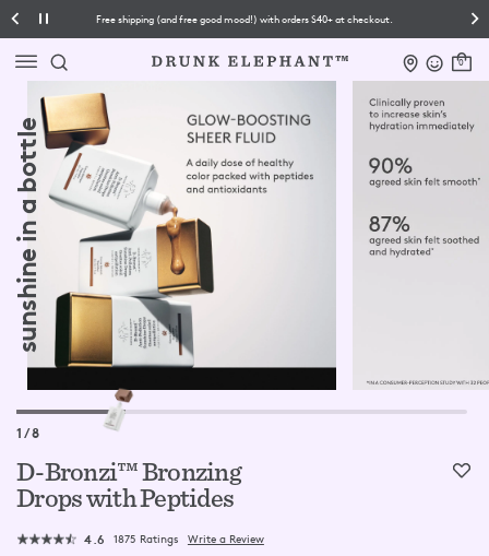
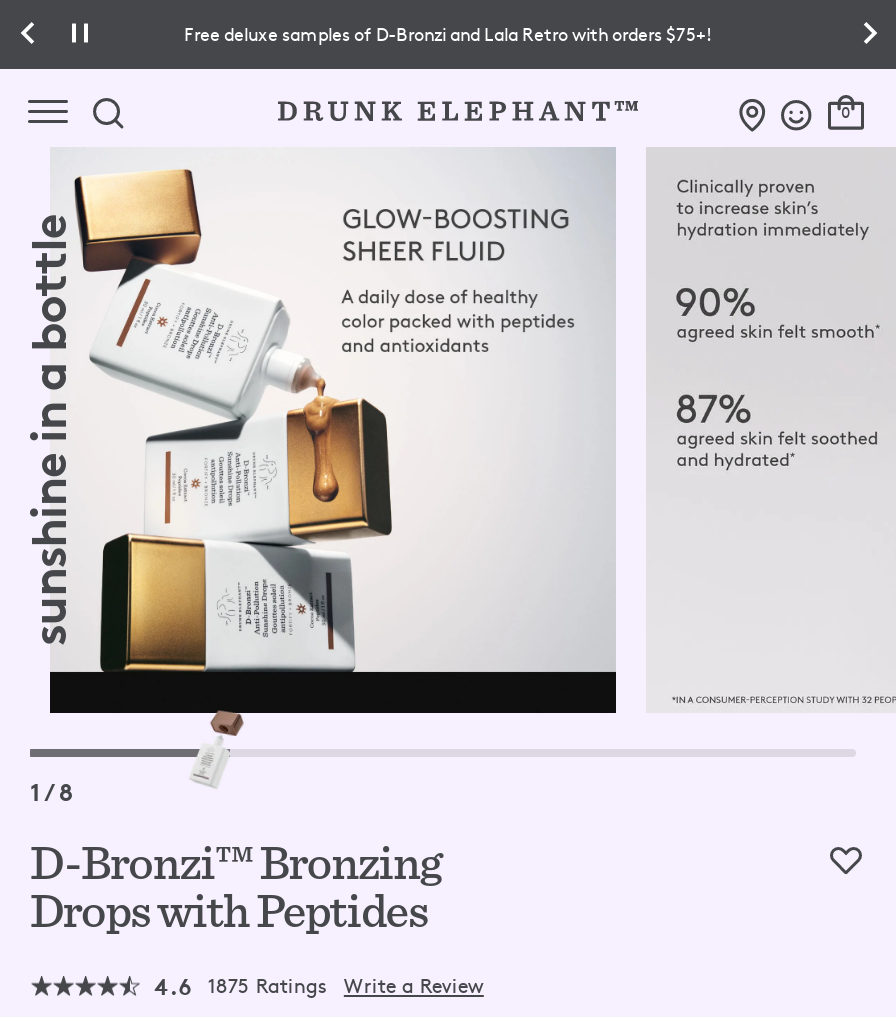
[96,12,393,25] Free shipping (and free good mood!) with orders $40+ at checkout. -> [184,21,712,45] Free deluxe samples of D-Bronzi and Lala Retro with orders $75+!

